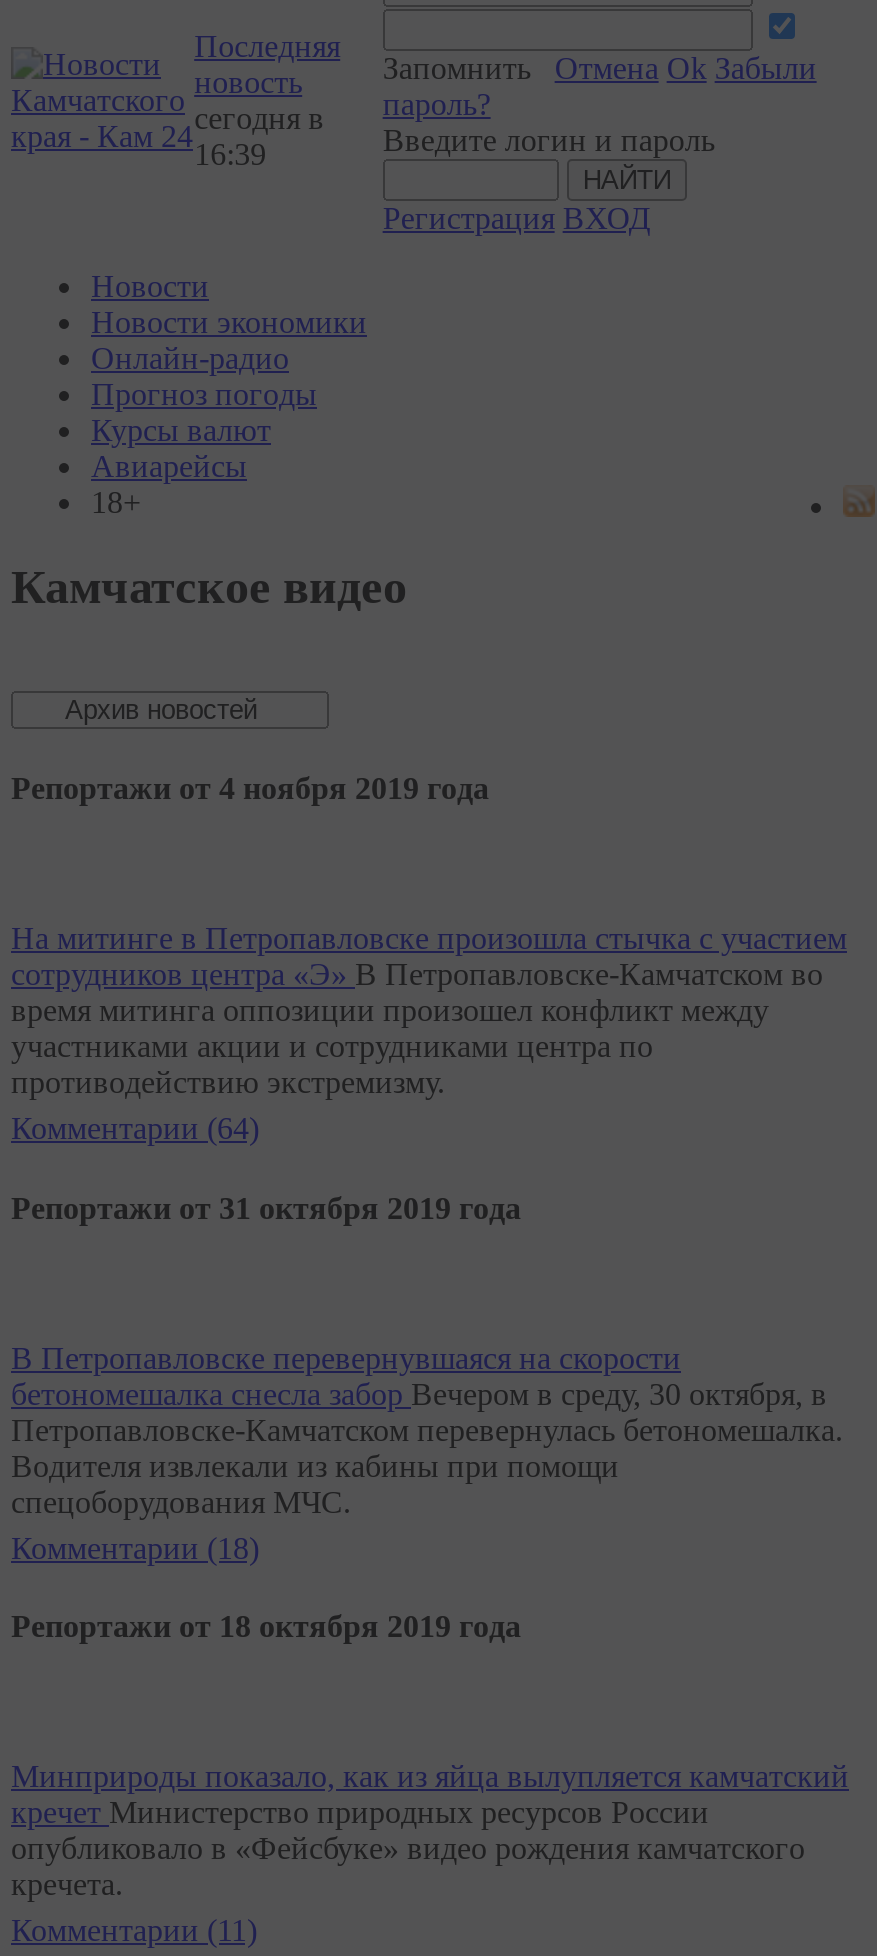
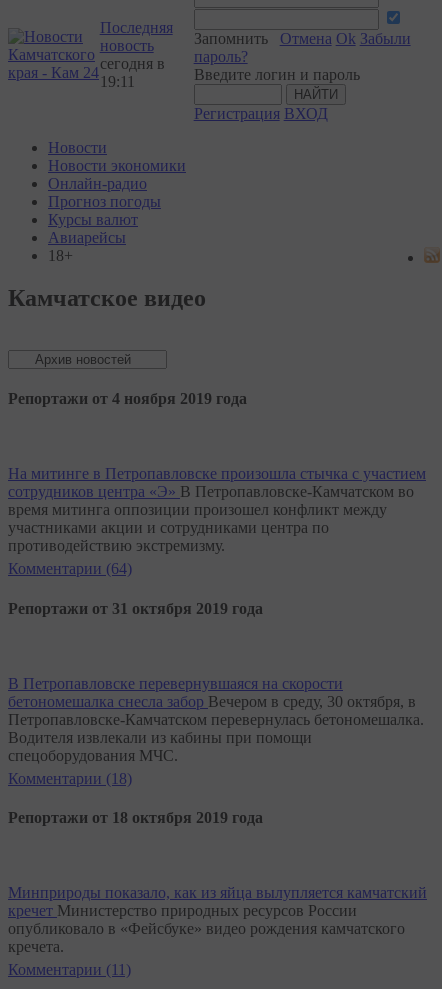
[194,137,266,171] 16:39 -> [100,73,135,90] 19:11

